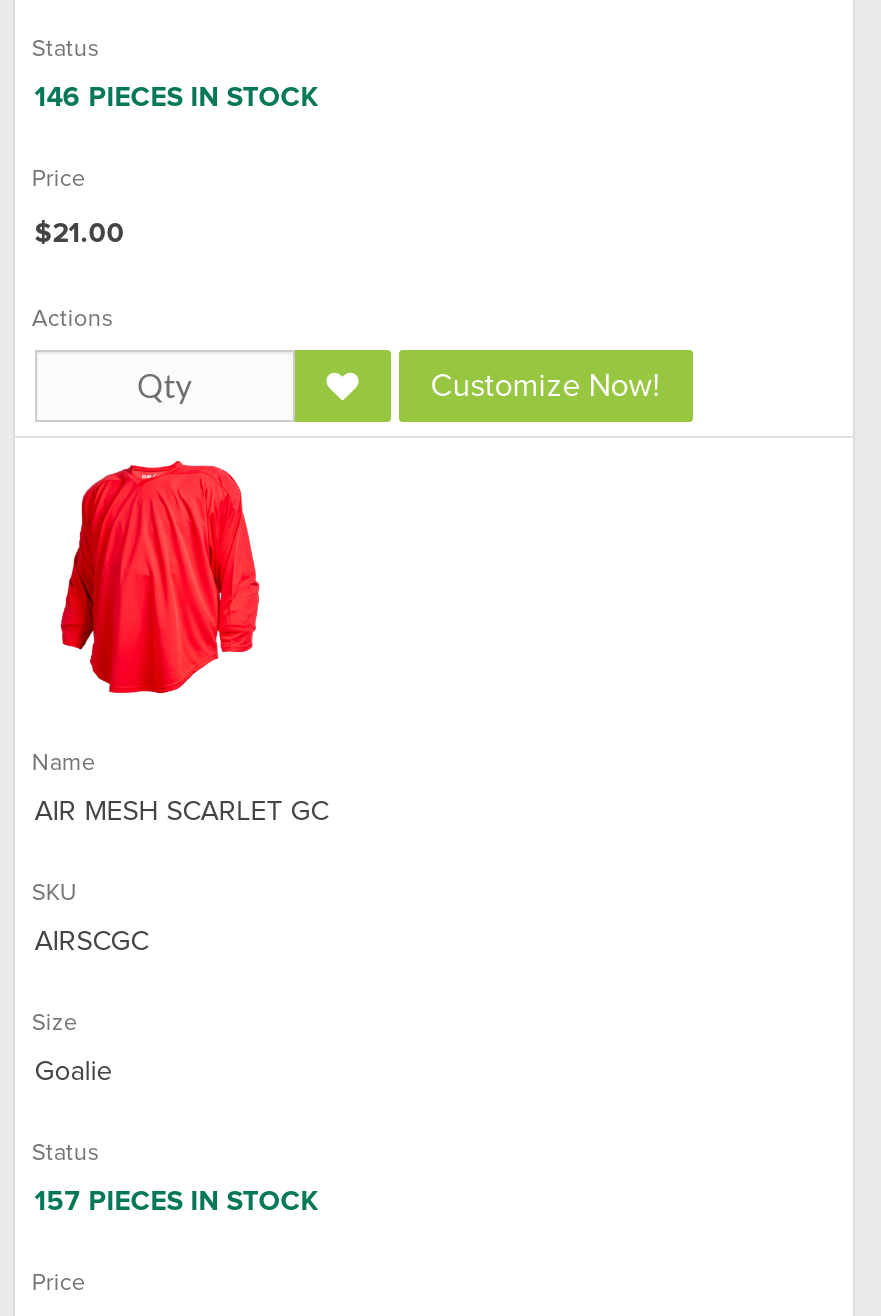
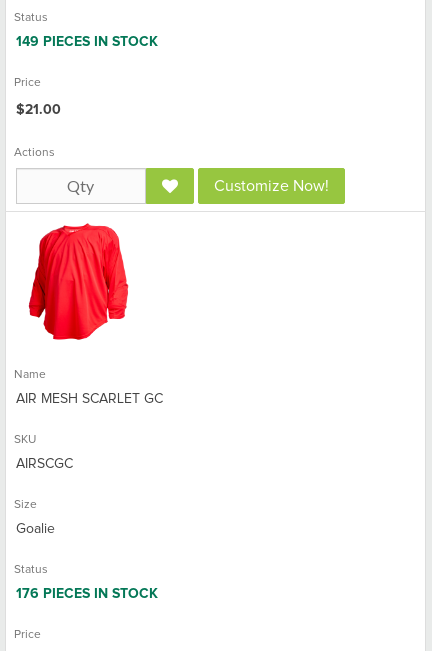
[35,83,319,111] 146 PIECES IN STOCK -> [16,35,158,49] 149 PIECES IN STOCK
[35,1187,319,1215] 157 PIECES IN STOCK -> [16,587,158,601] 176 PIECES IN STOCK

